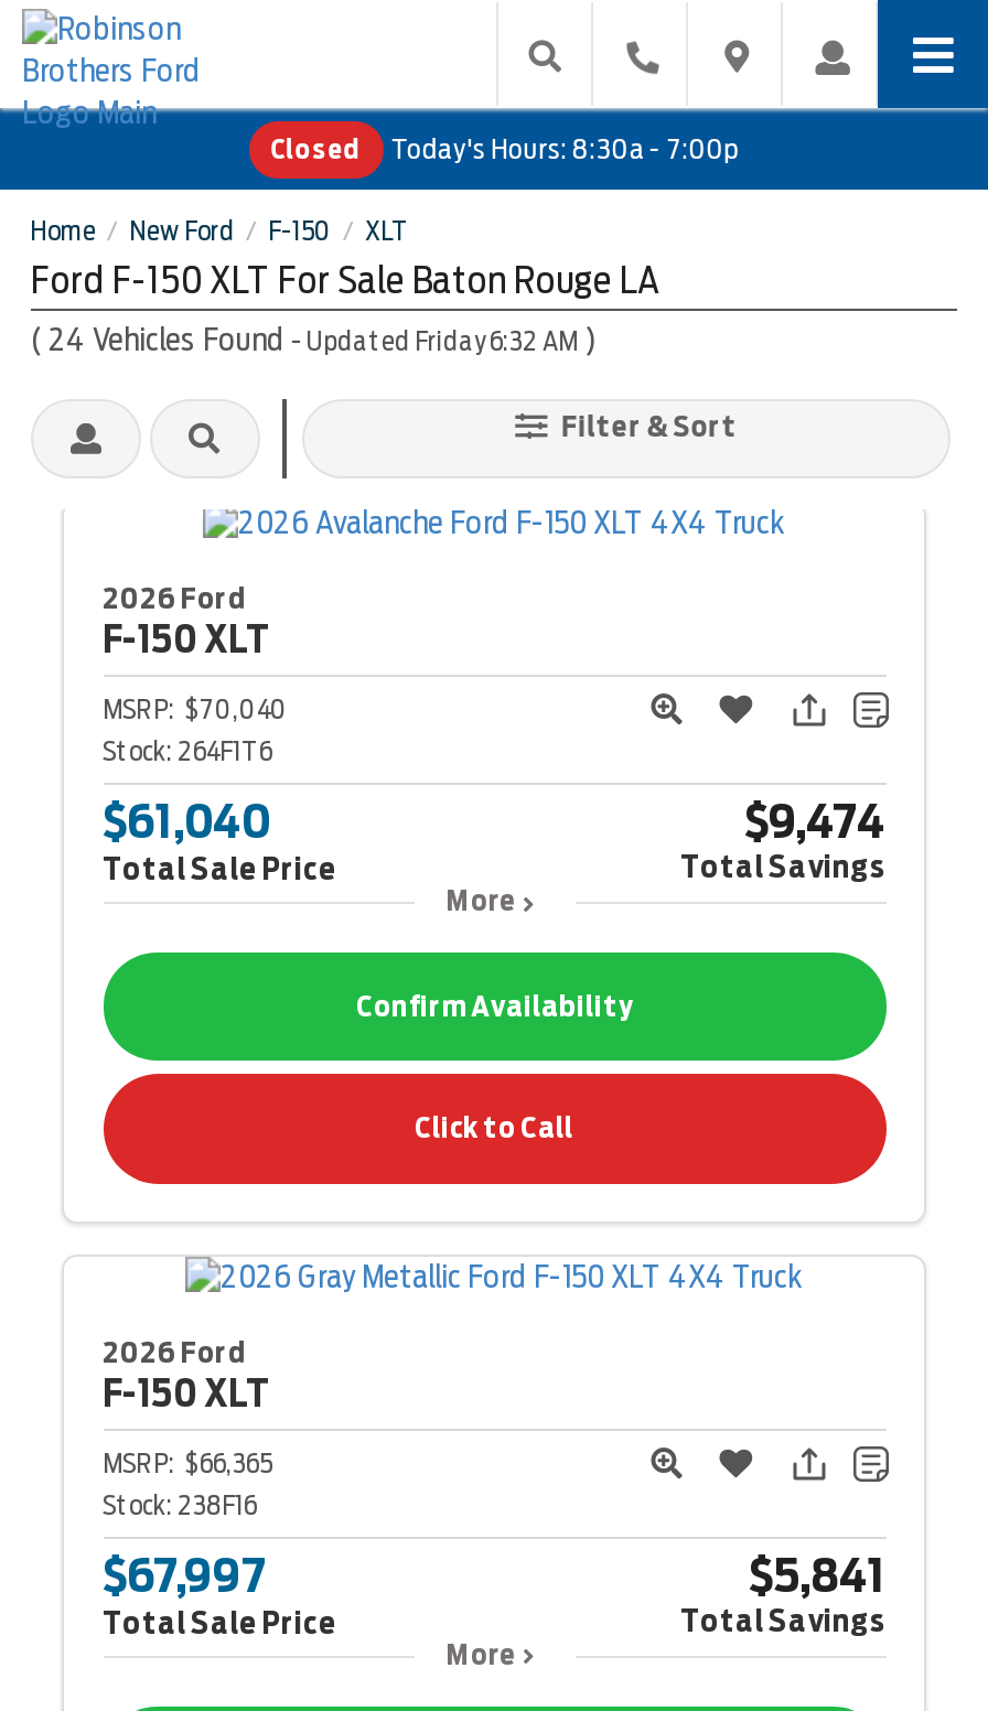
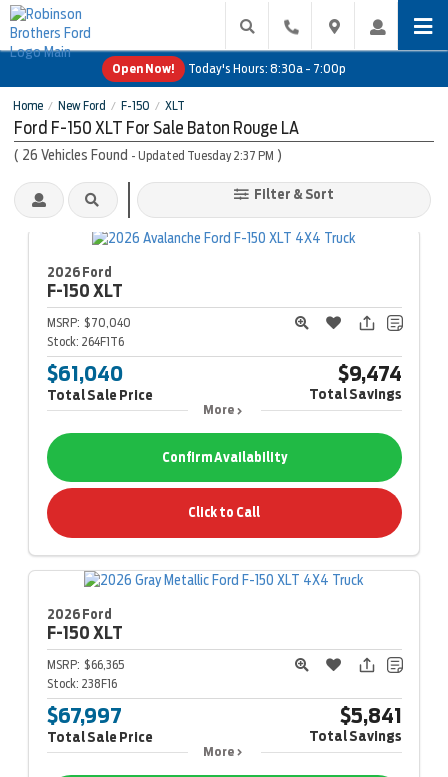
[270,131,361,164] Closed -> [112,61,175,76] Open Now!
[31,323,595,358] (24 Vehicles Found - Updated Friday 6:32 AM) -> [14,147,282,163] (26 Vehicles Found - Updated Tuesday 2:37 PM)

